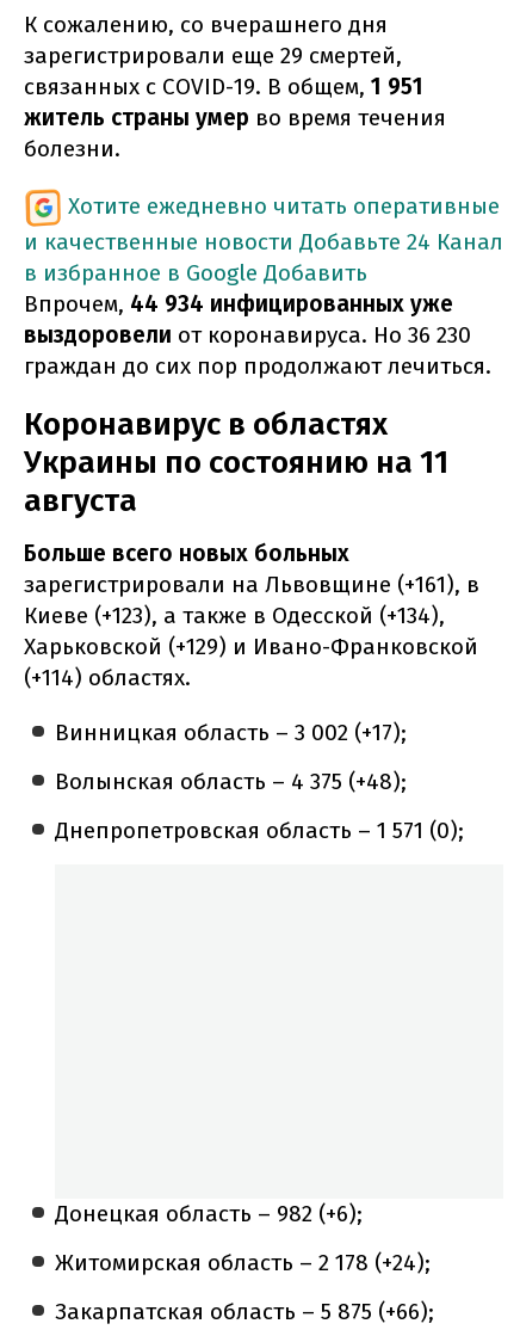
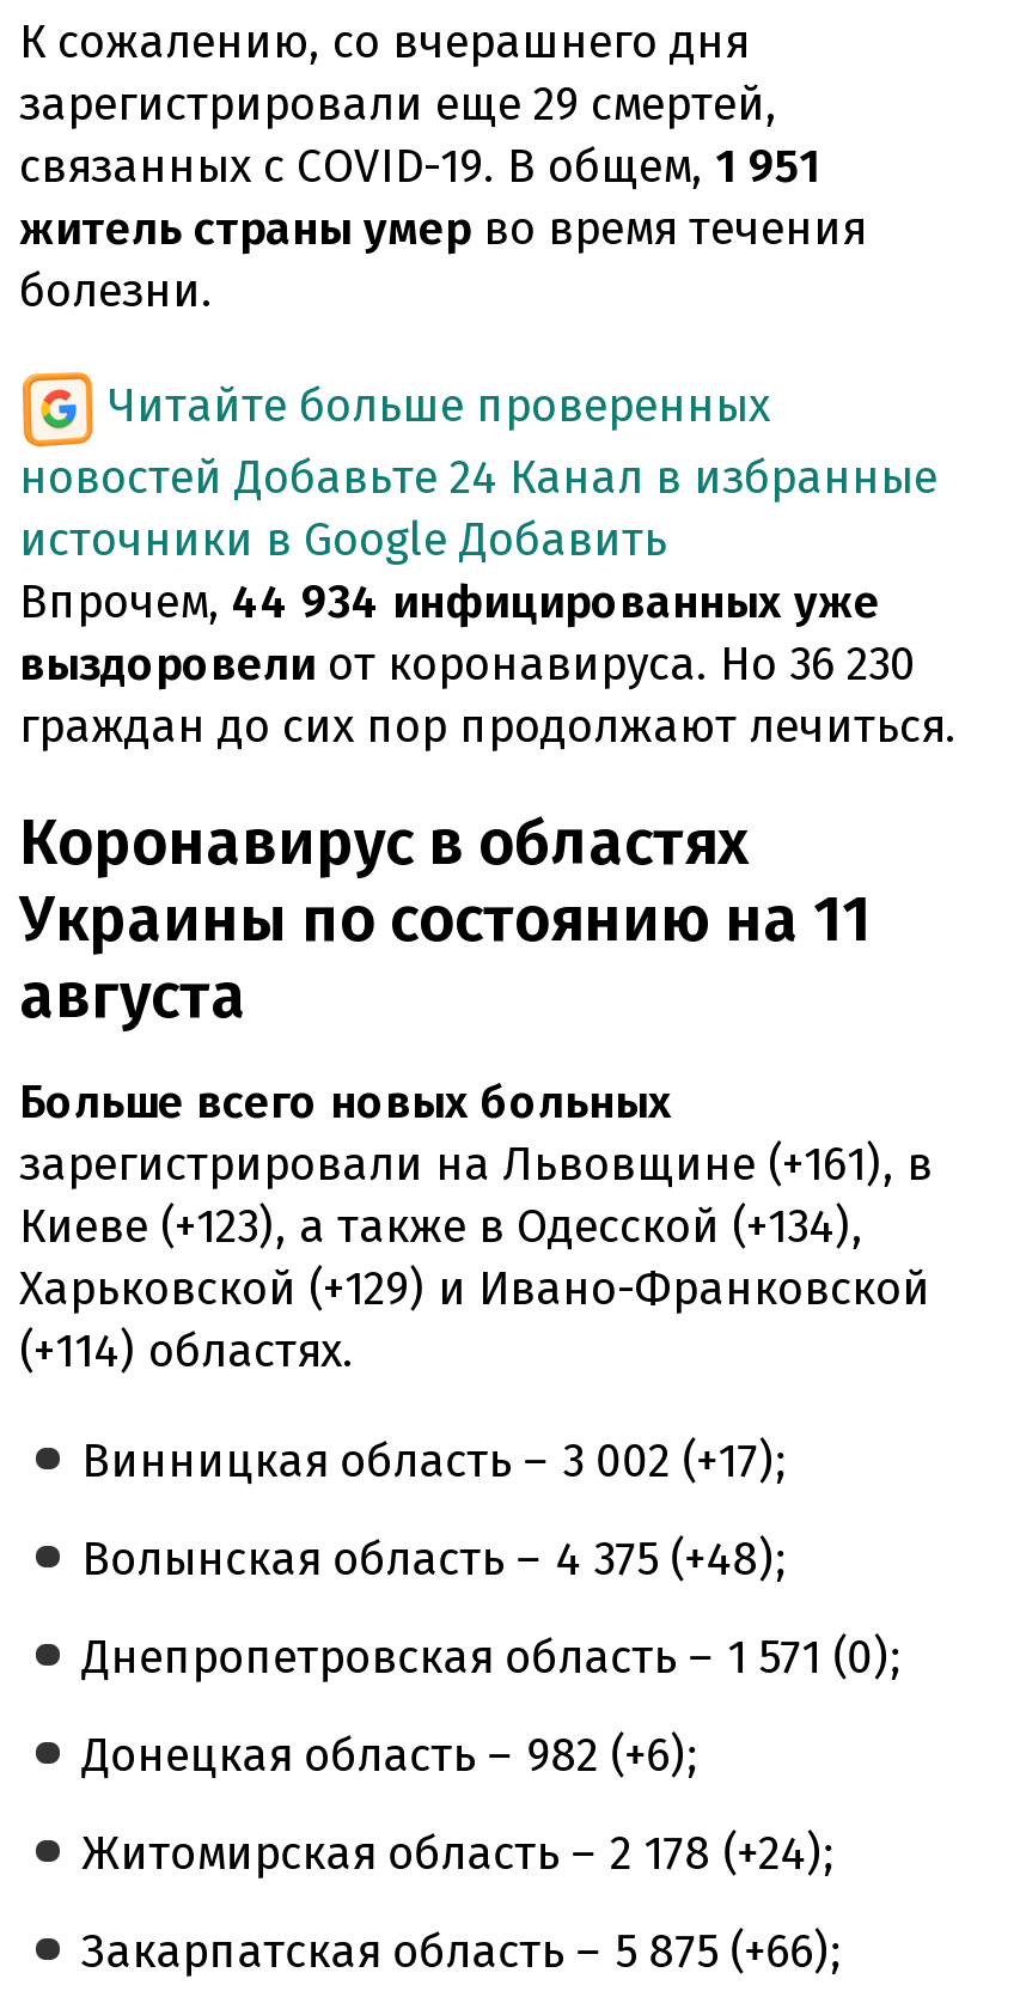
[24,192,503,286] Хотите ежедневно читать оперативные | и качественные новости Добавьте 24 Канал | в избранное в Google Добавить -> [19,377,937,566] Читайте больше проверенных | новостей Добавьте 24 Канал в избранные | источники в Google Добавить

